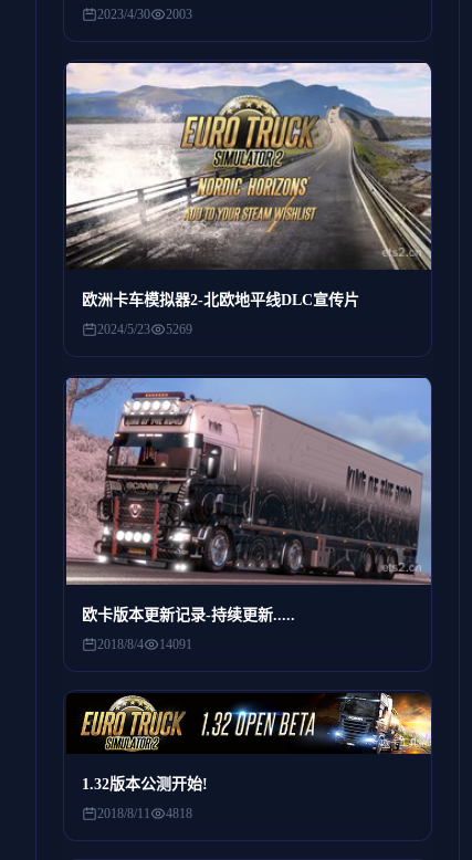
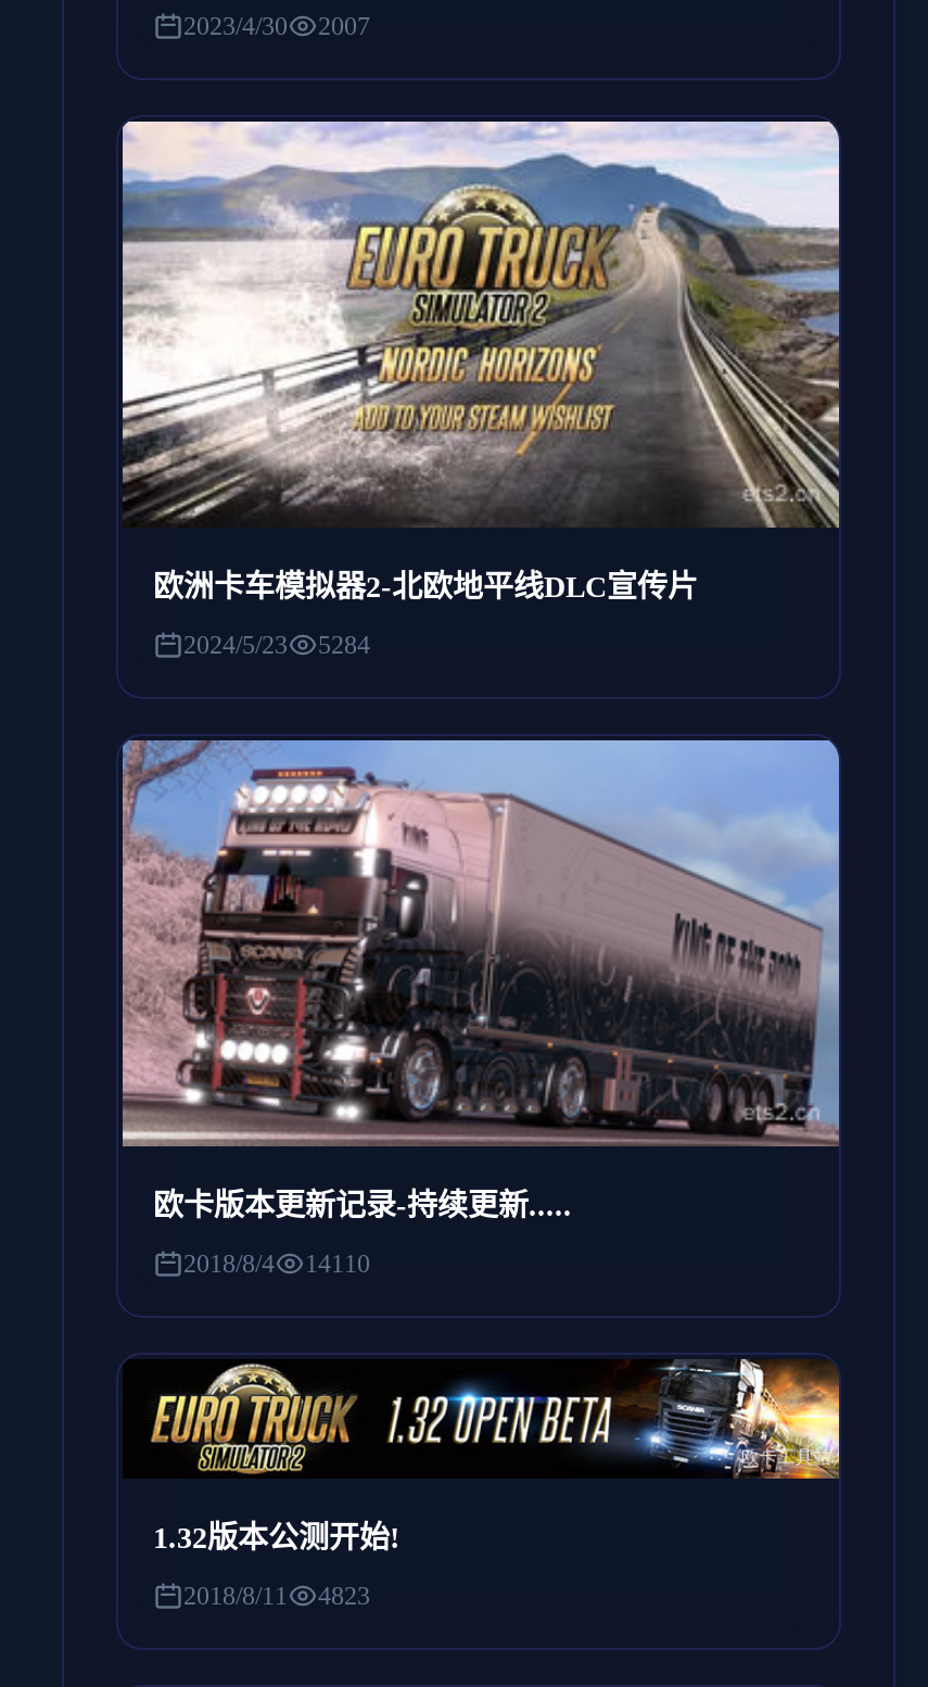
[97,7,192,22] 2023/4/30 2003 -> [183,11,370,41] 2023/4/30 2007
[97,322,192,337] 2024/5/23 5269 -> [183,630,370,660] 2024/5/23 5284
[97,637,192,652] 2018/8/4 14091 -> [183,1249,370,1279] 2018/8/4 14110
[97,806,192,822] 2018/8/11 4818 -> [183,1581,370,1612] 2018/8/11 4823

